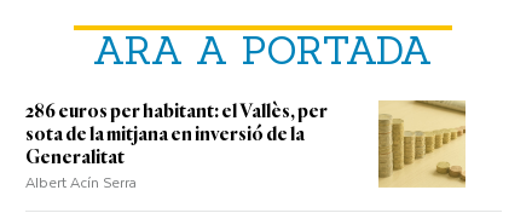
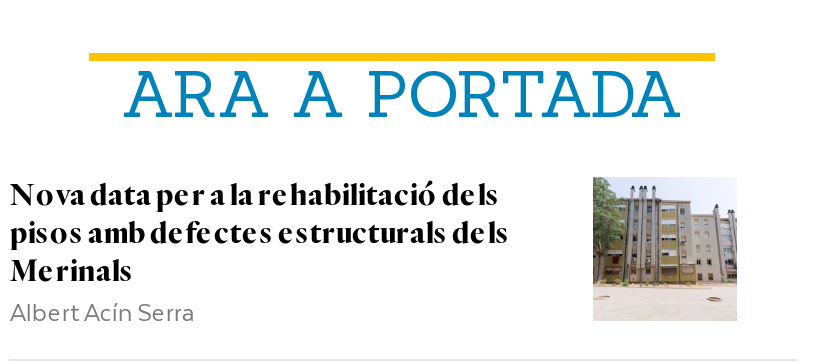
[26,102,328,167] 286 euros per habitant: el Vallès, per | sota de la mitjana en inversió de la | Generalitat -> [10,179,510,287] Nova data per a la rehabilitació dels | pisos amb defectes estructurals dels | Merinals
[377,99,467,188] [image] -> [591,175,739,319] [image]

